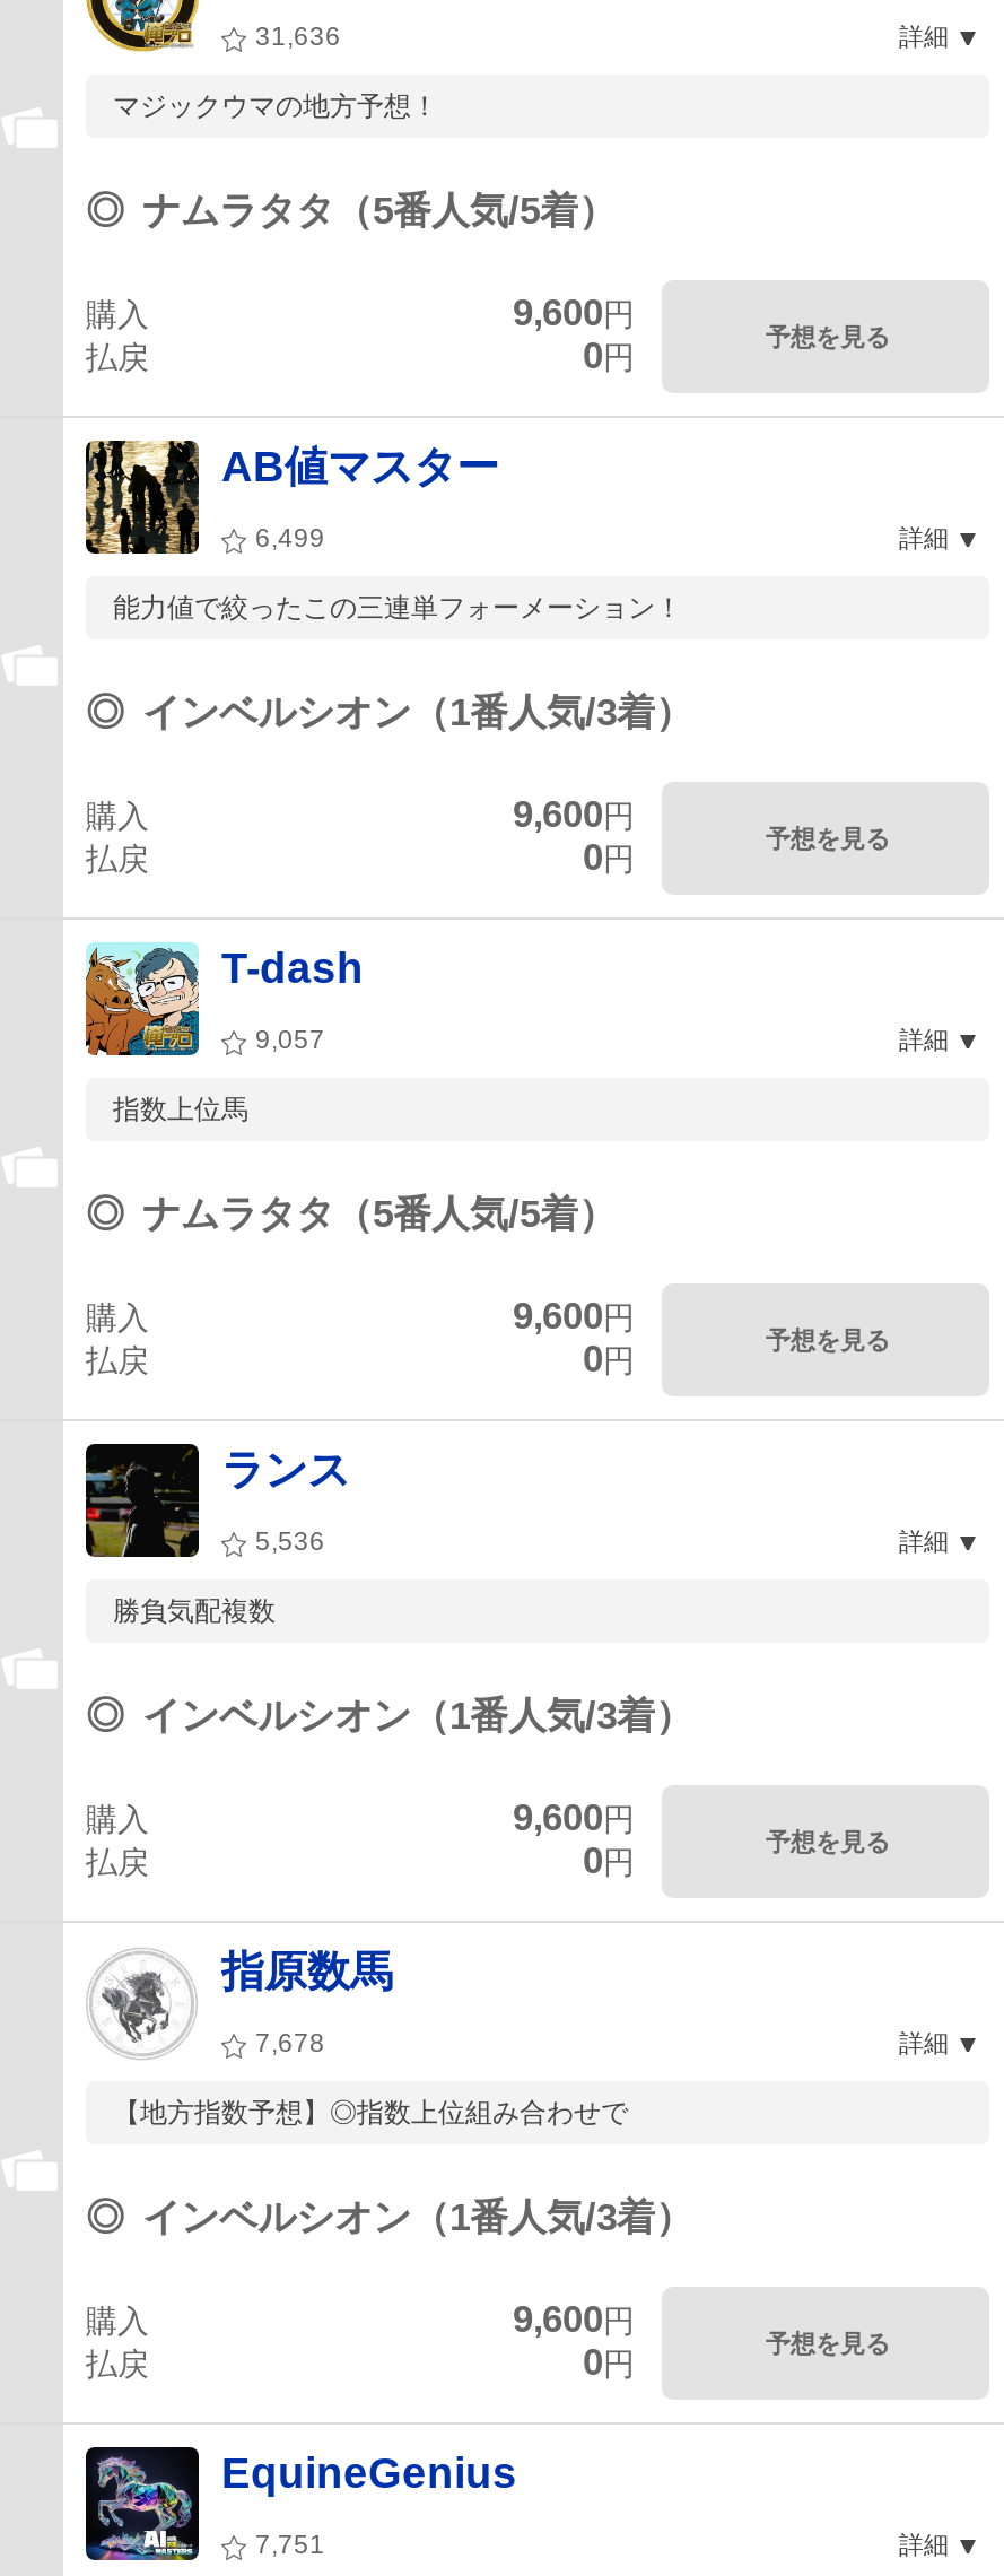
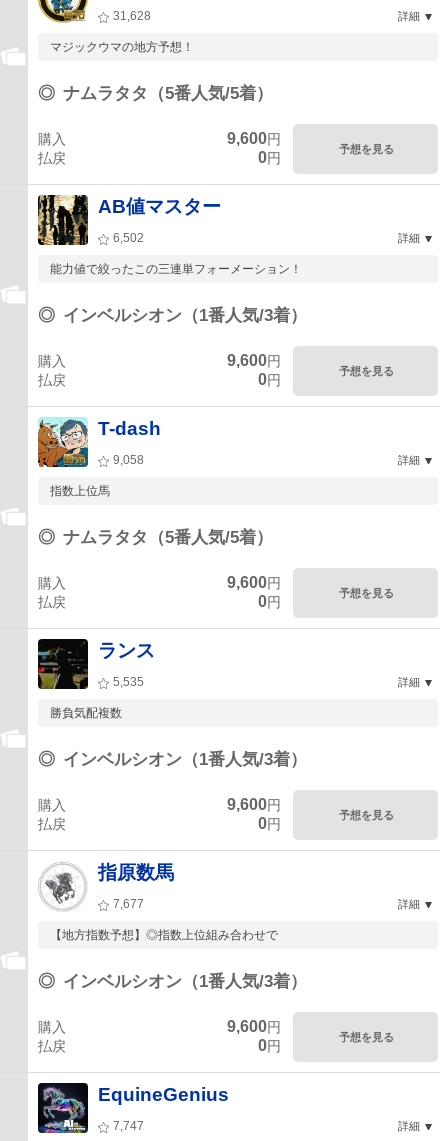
[255,23,341,50] 31,636 -> [113,10,151,22] 31,628
[255,524,325,551] 6,499 -> [113,232,144,244] 6,502
[255,1026,325,1053] 9,057 -> [113,454,144,466] 9,058
[255,1528,325,1555] 5,536 -> [113,676,144,688] 5,535
[255,2029,325,2056] 7,678 -> [113,898,144,910] 7,677
[255,2531,325,2558] 7,751 -> [113,1120,144,1132] 7,747

